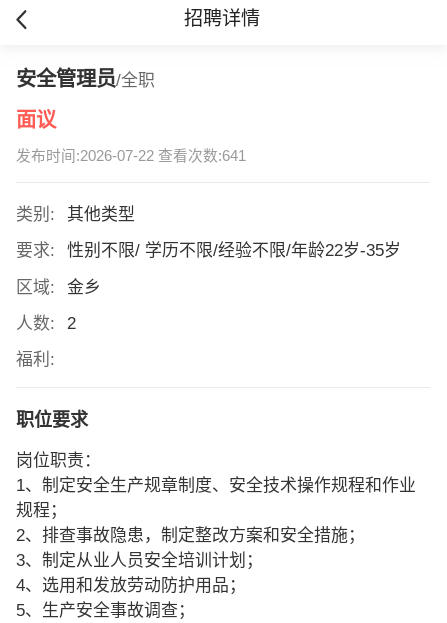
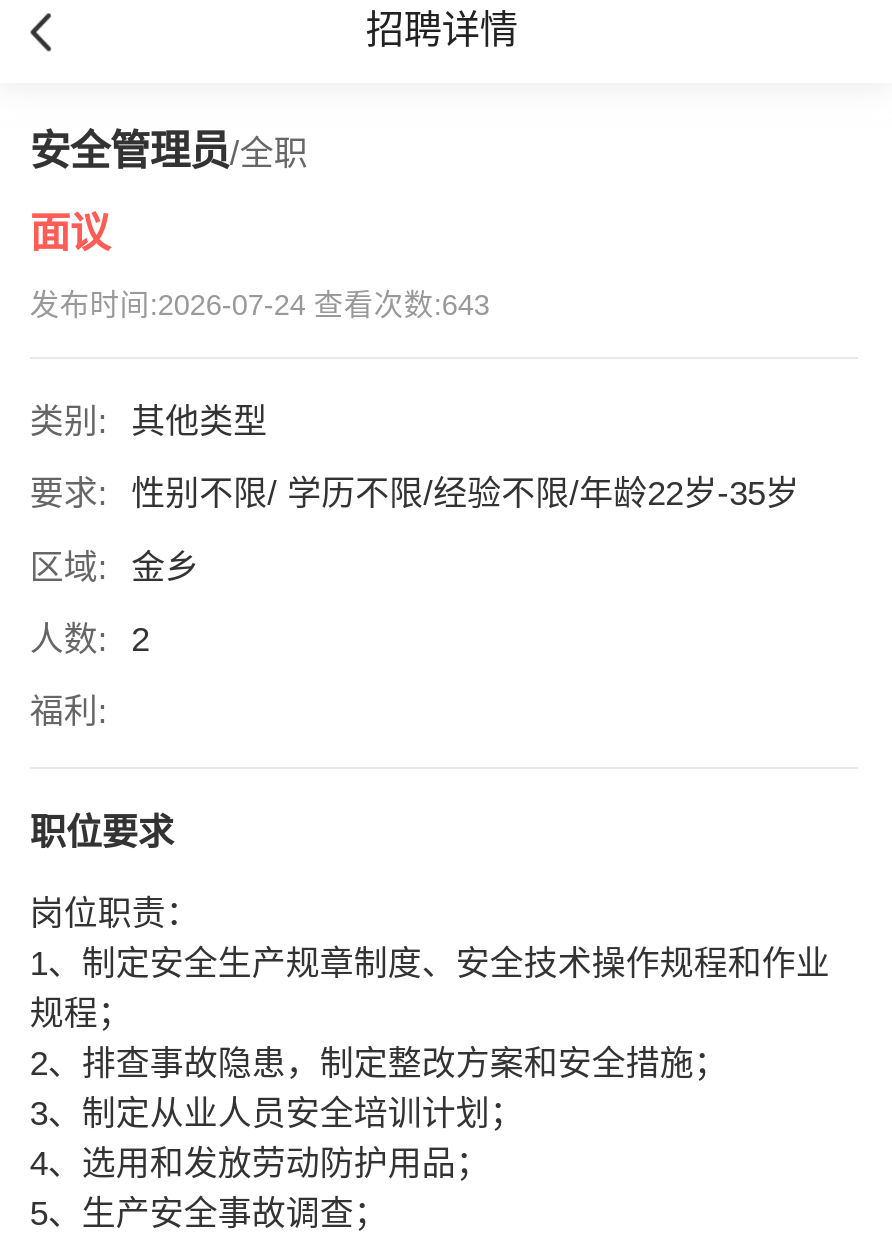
[16,148,246,164] 发布时间:2026-07-22 查看次数:641 -> [30,289,490,321] 发布时间:2026-07-24 查看次数:643

